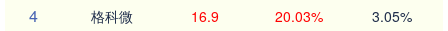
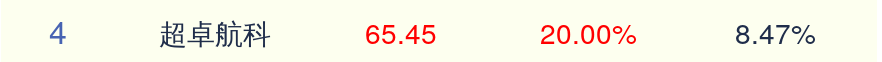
[91,6,412,26] 格科微 | 16.9 | 20.03% | 3.05% -> [159,12,815,52] 超卓航科 | 65.45 | 20.00% | 8.47%

